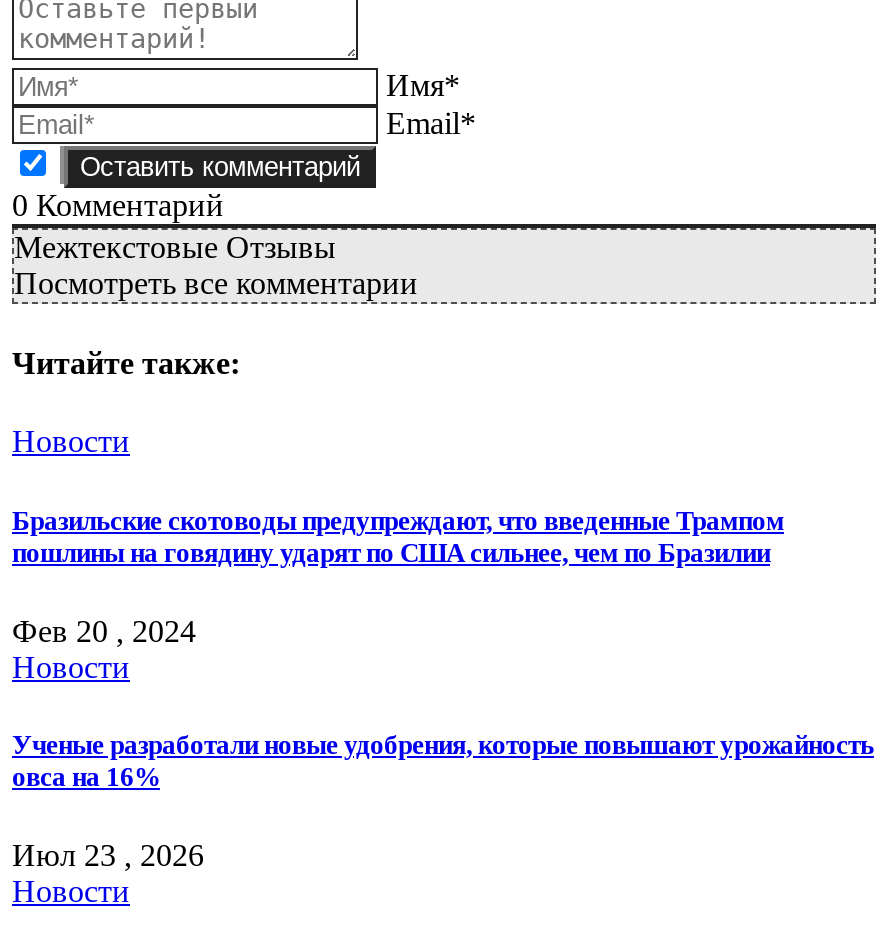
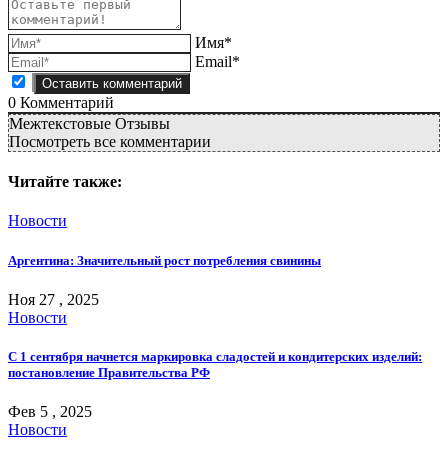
[12,505,784,567] Бразильские скотоводы предупреждают, что введенные Трампом | пошлины на говядину ударят по США сильнее, чем по Бразилии -> [8,253,321,268] Аргентина: Значительный рост потребления свинины
[12,614,196,648] Фев 20 , 2024 -> [8,291,99,308] Ноя 27 , 2025
[12,730,874,792] Ученые разработали новые удобрения, которые повышают урожайность | овса на 16% -> [8,349,422,380] С 1 сентября начнется маркировка сладостей и кондитерских изделий: | постановление Правительства РФ
[12,838,204,872] Июл 23 , 2026 -> [8,403,92,420] Фев 5 , 2025

